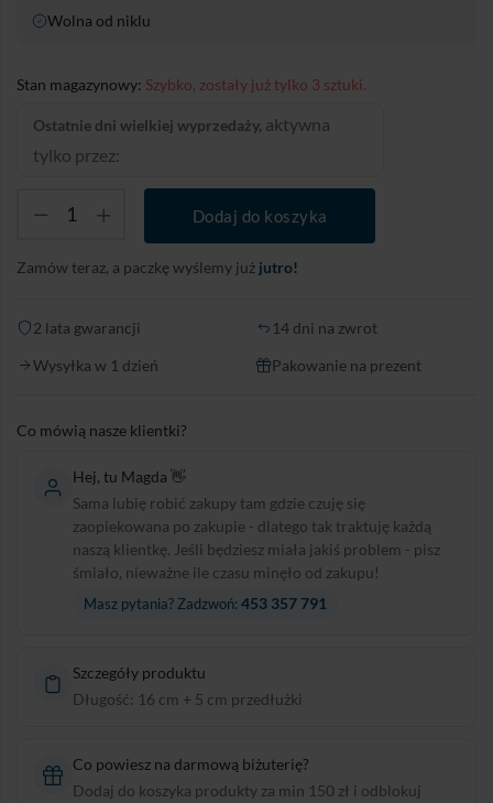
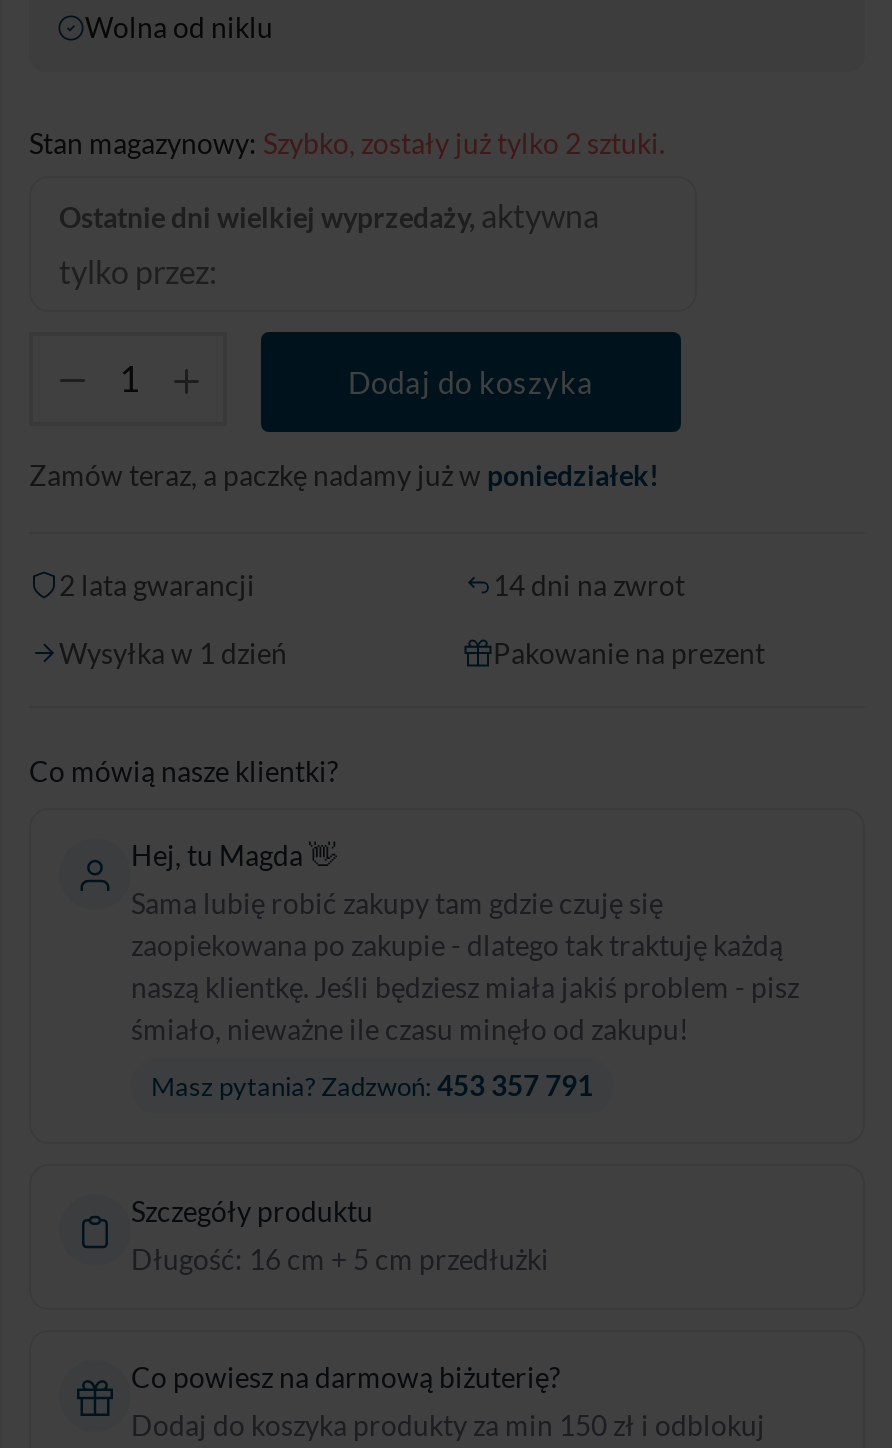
[17,75,366,94] Stan magazynowy: Szybko, zostały już tylko 3 sztuki. -> [29,126,665,160] Stan magazynowy: Szybko, zostały już tylko 2 sztuki.
[17,258,298,276] Zamów teraz, a paczkę wyślemy już jutro! -> [29,458,659,492] Zamów teraz, a paczkę nadamy już w poniedziałek!

